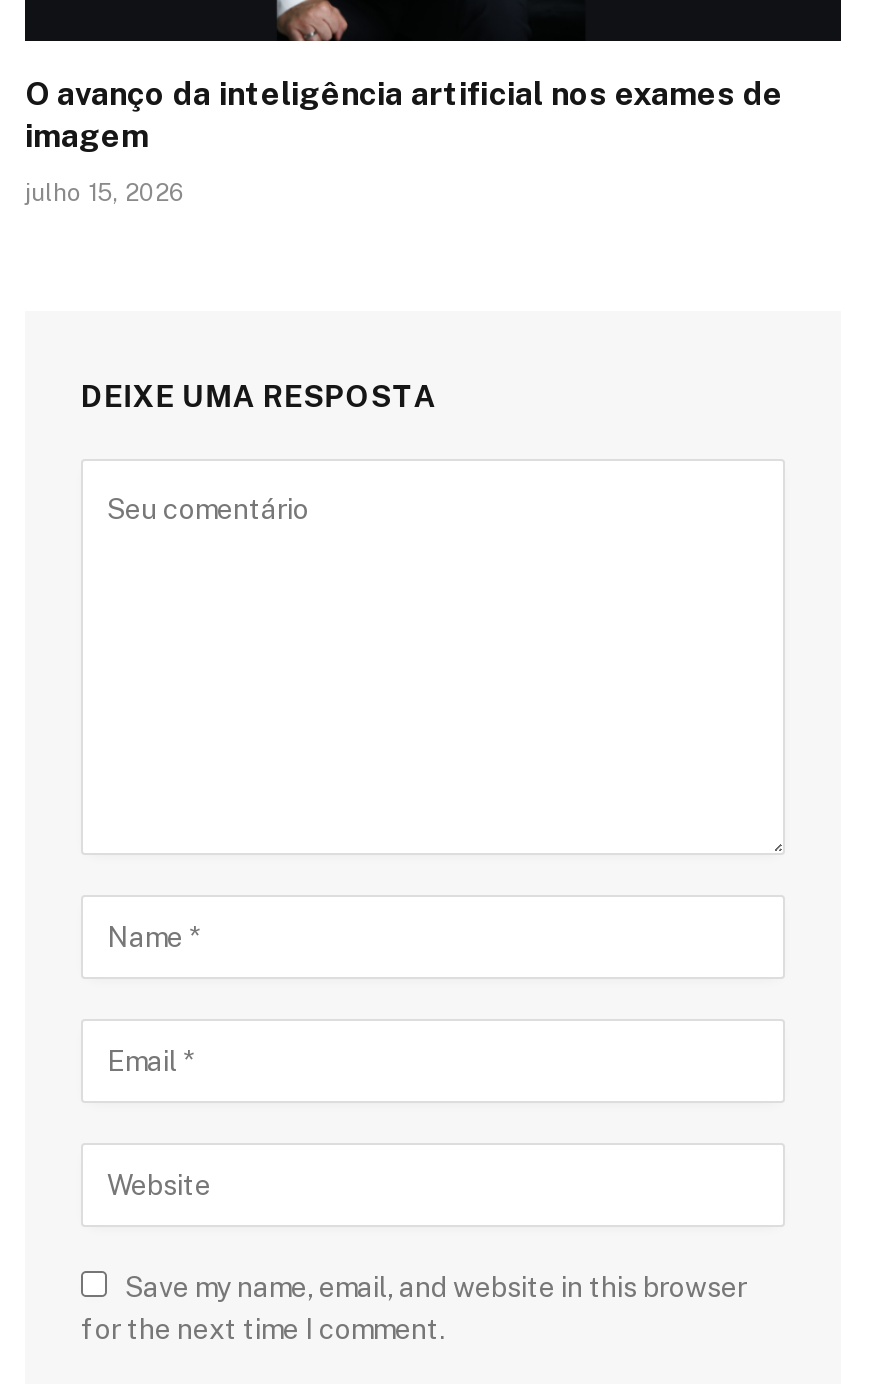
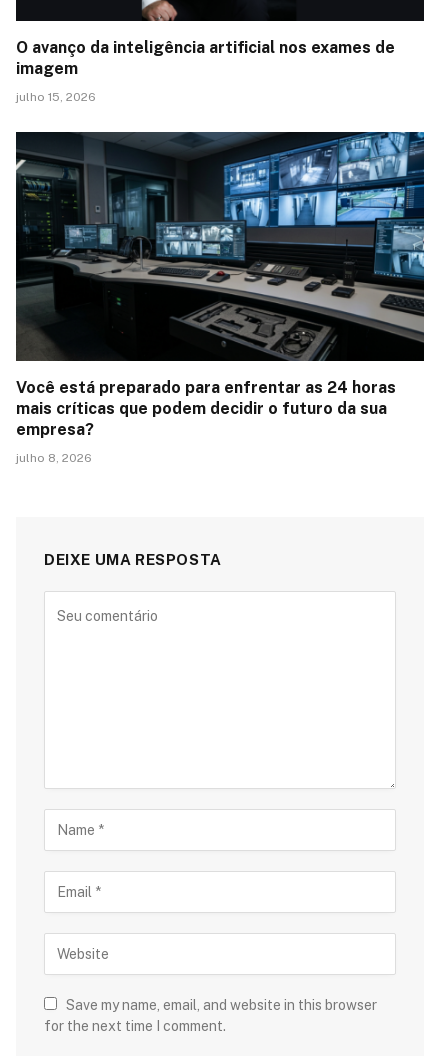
none -> [16,131,425,465] [image] | Você está preparado para enfrentar as 24 horas | mais críticas que podem decidir o futuro da sua | empresa? | julho 8, 2026

